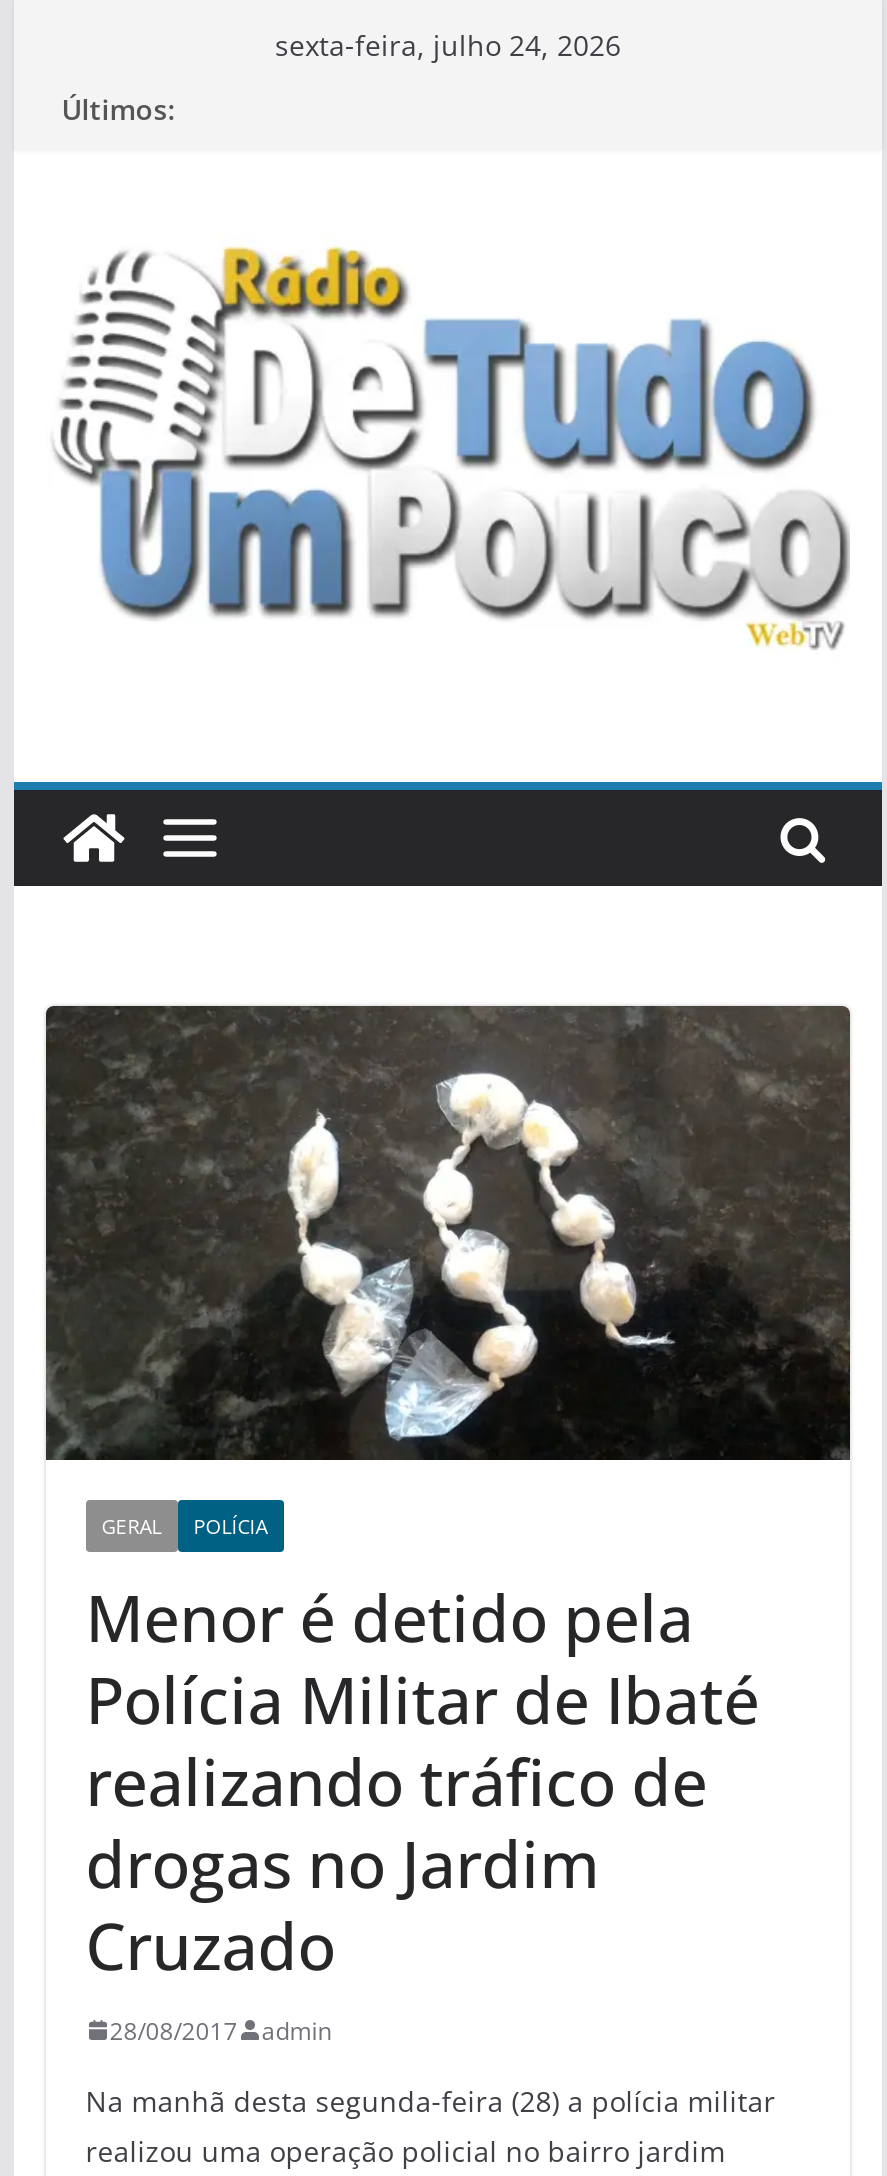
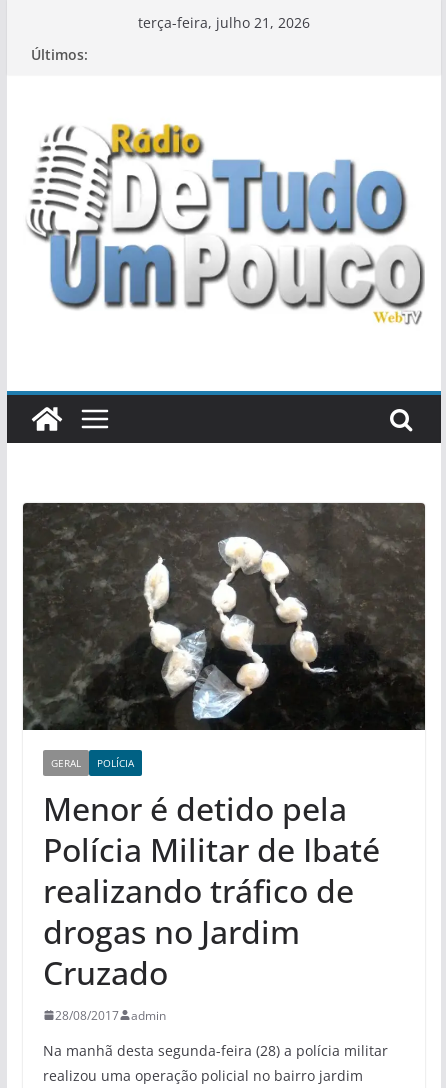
[275,26,621,64] sexta-feira, julho 24, 2026 -> [138,13,310,32] terça-feira, julho 21, 2026

